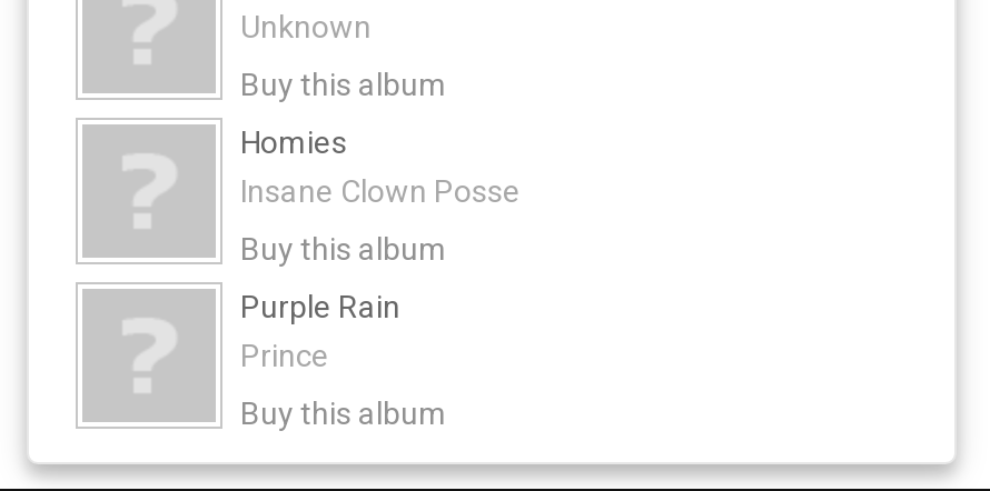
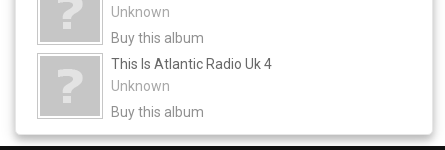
[240,124,521,373] Homies | Insane Clown Posse | Buy this album | Purple Rain | Prince -> [111,56,272,94] This Is Atlantic Radio Uk 4 | Unknown

